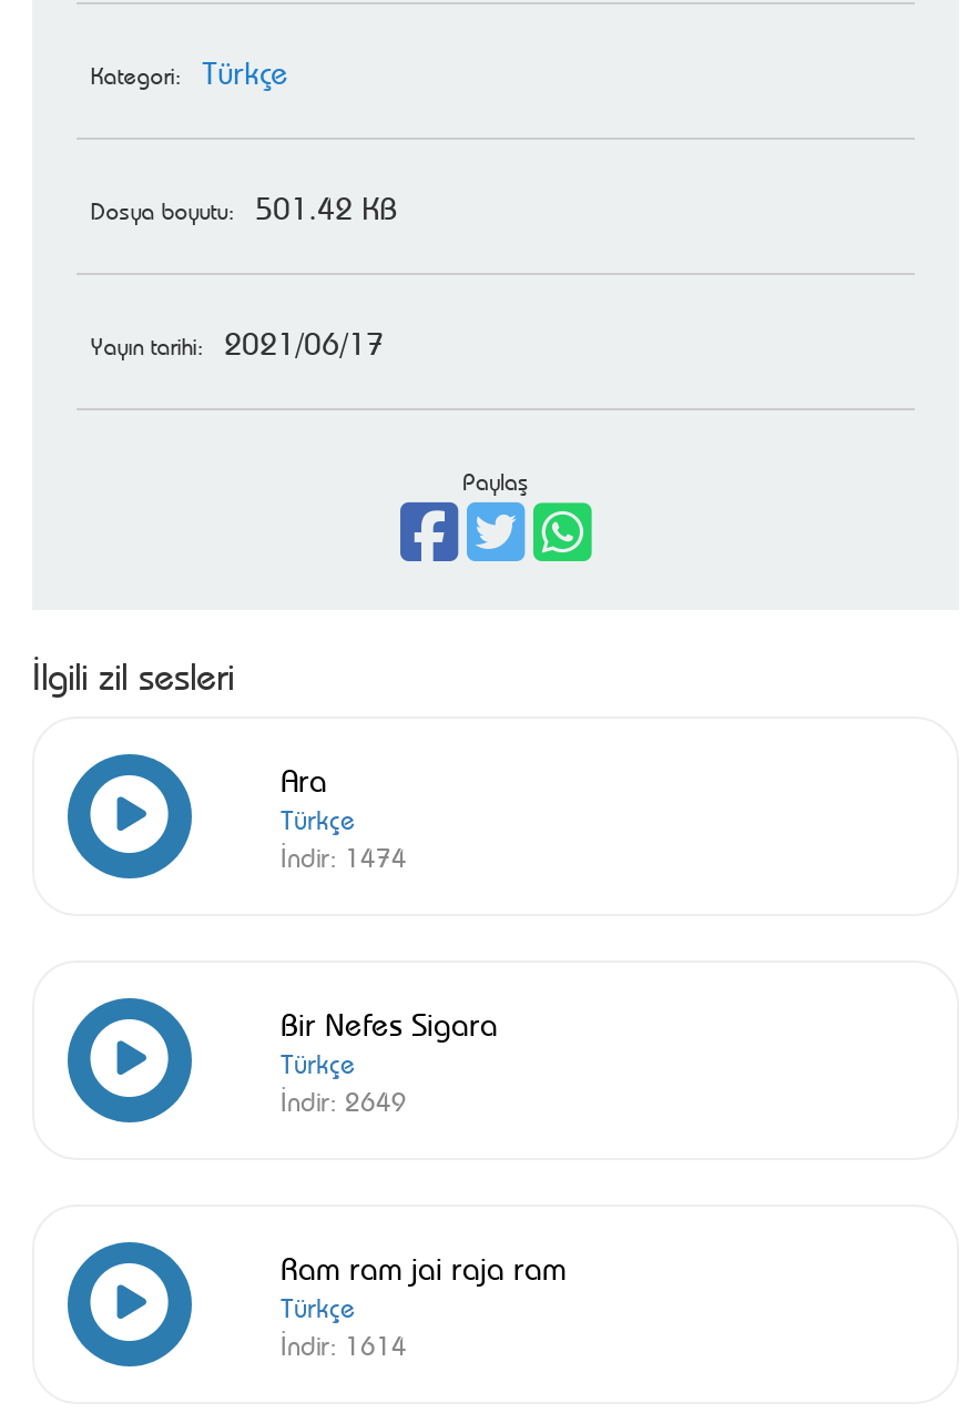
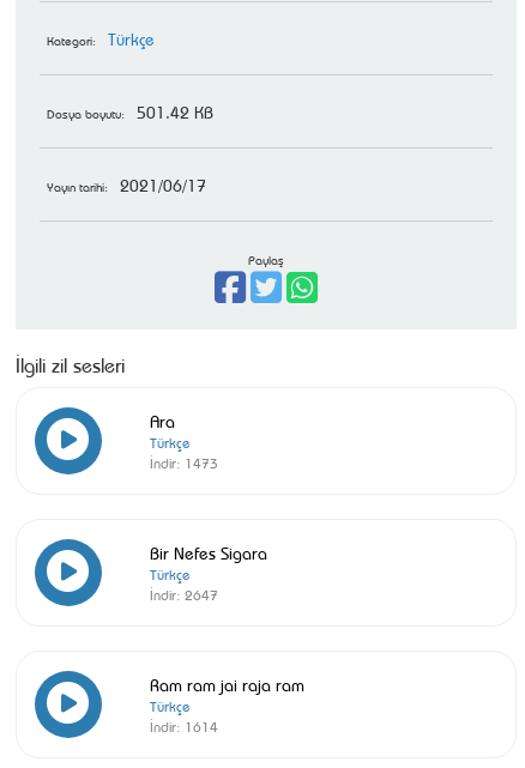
[281,838,407,874] İndir: 1474 -> [150,453,218,472] İndir: 1473
[281,1083,407,1118] İndir: 2649 -> [150,585,218,604] İndir: 2647

